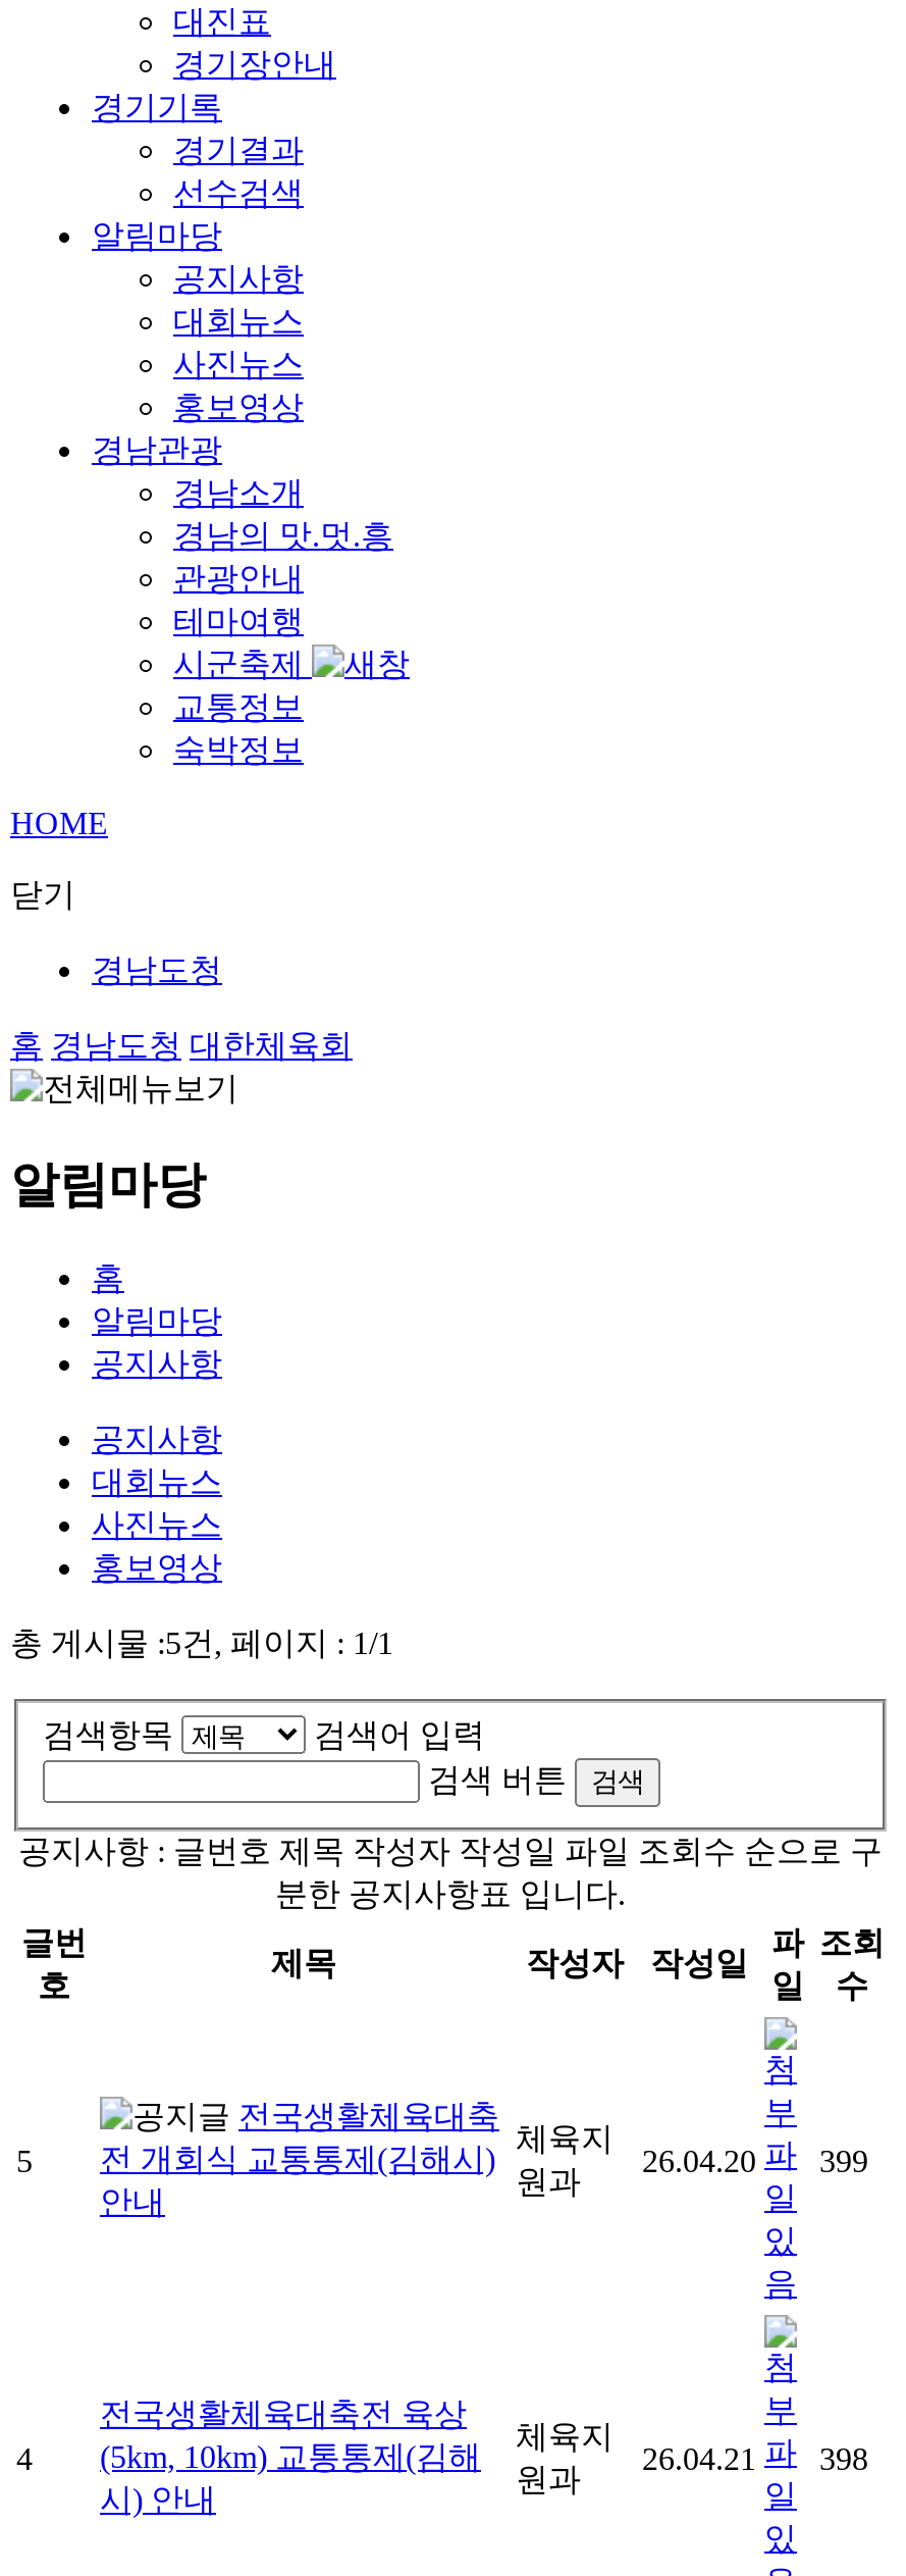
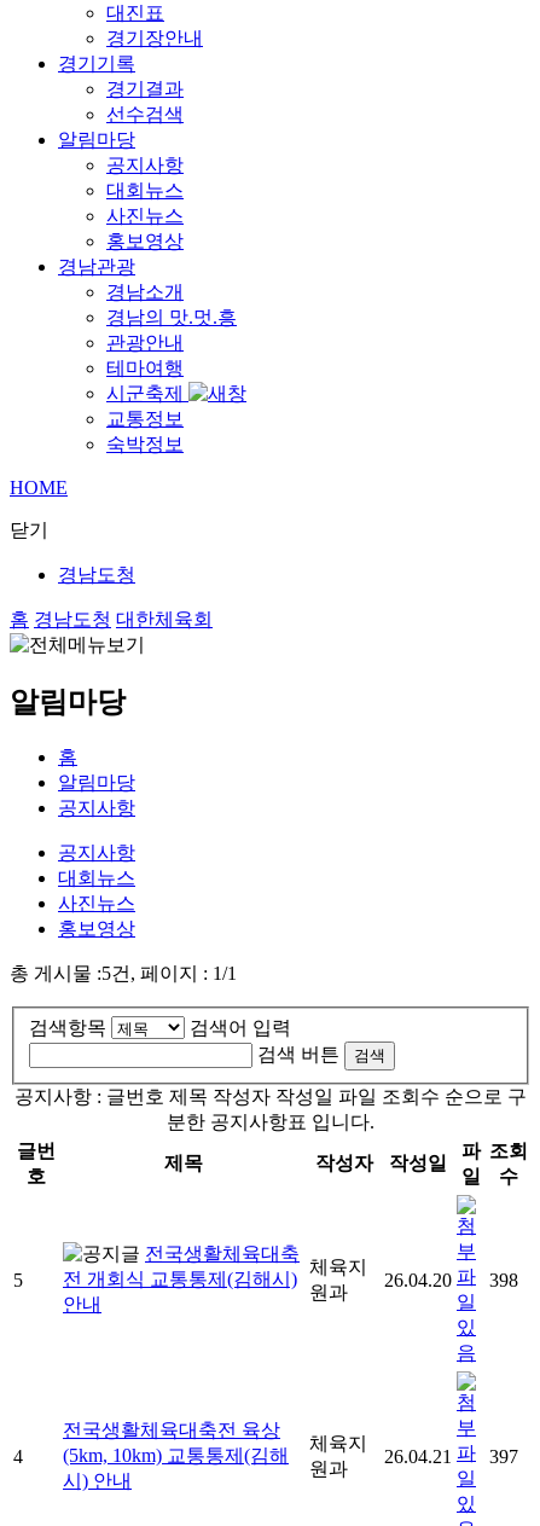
[642,2143,868,2178] 26.04.20 399 -> [384,1270,518,1290] 26.04.20 398
[642,2441,868,2476] 26.04.21 398 -> [384,1446,518,1467] 26.04.21 397

